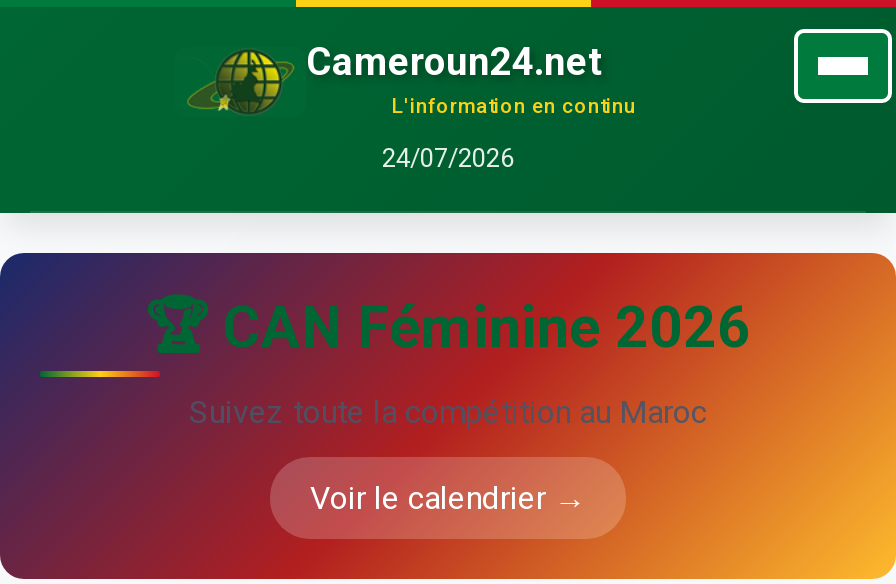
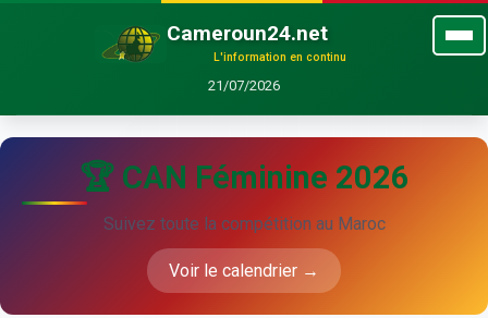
[382,143,514,173] 24/07/2026 -> [208,78,280,94] 21/07/2026

